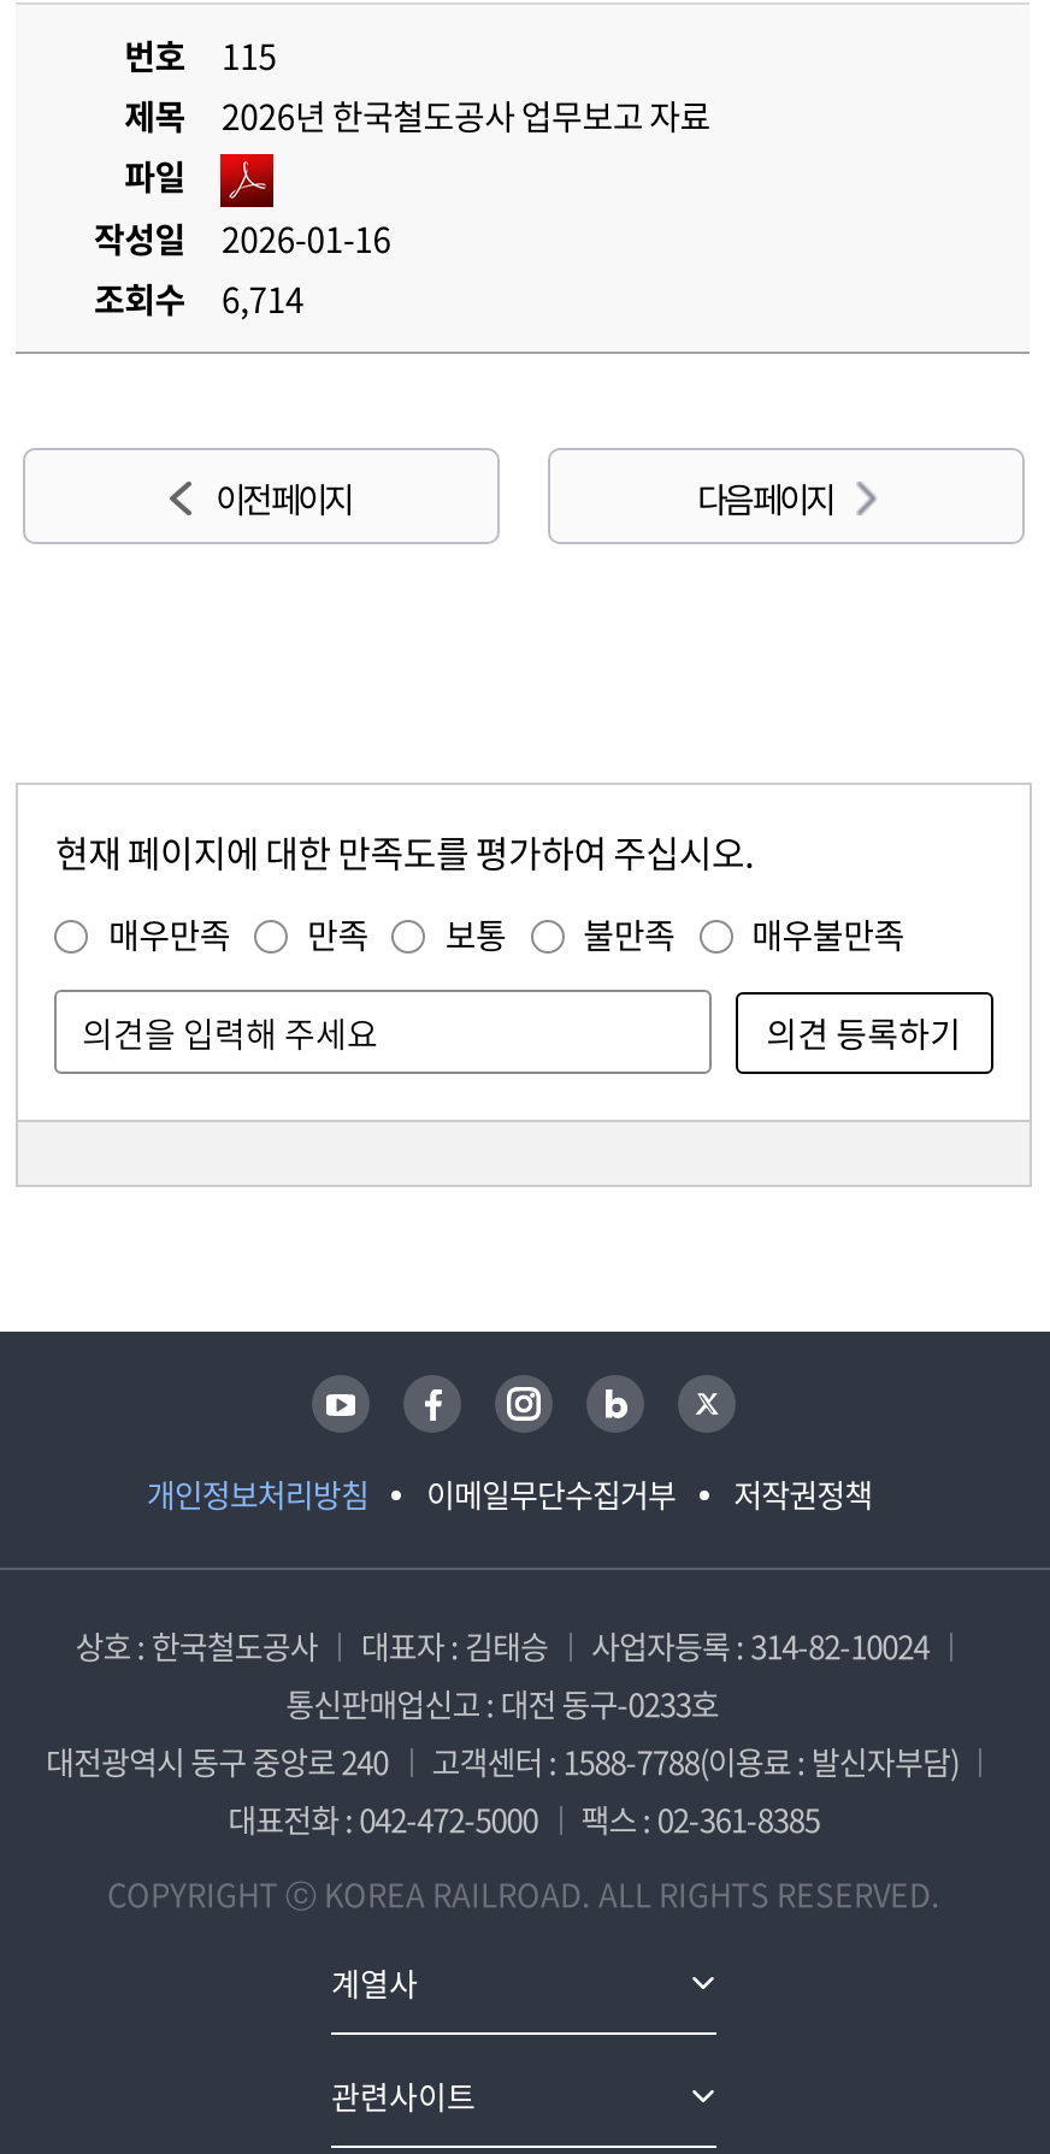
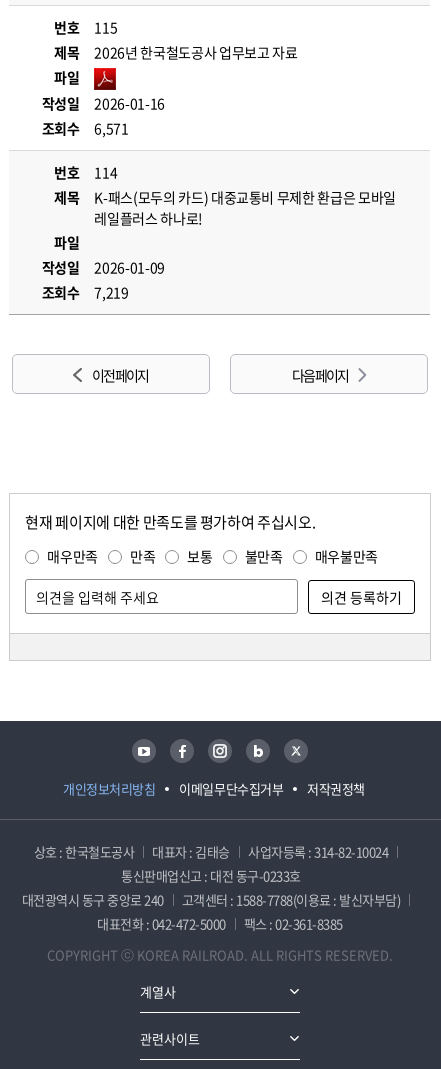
[221,275,304,323] 6,714 -> [41,118,396,302] 6,571 | 번호 | 114 | 제목 | K-패스(모두의 카드) 대중교통비 무제한 환급은 모바일 | 레일플러스 하나로! | 파일 | 작성일 | 2026-01-09 | 조회수 | 7,219

